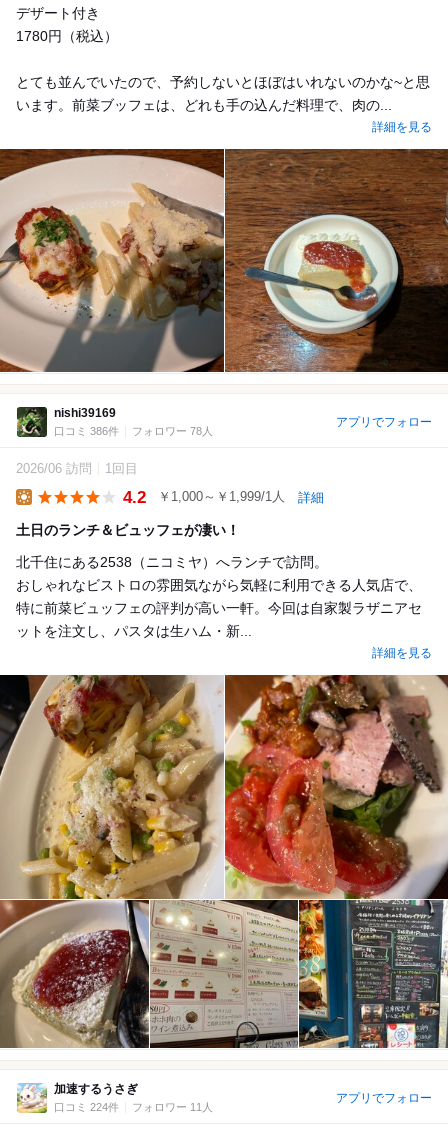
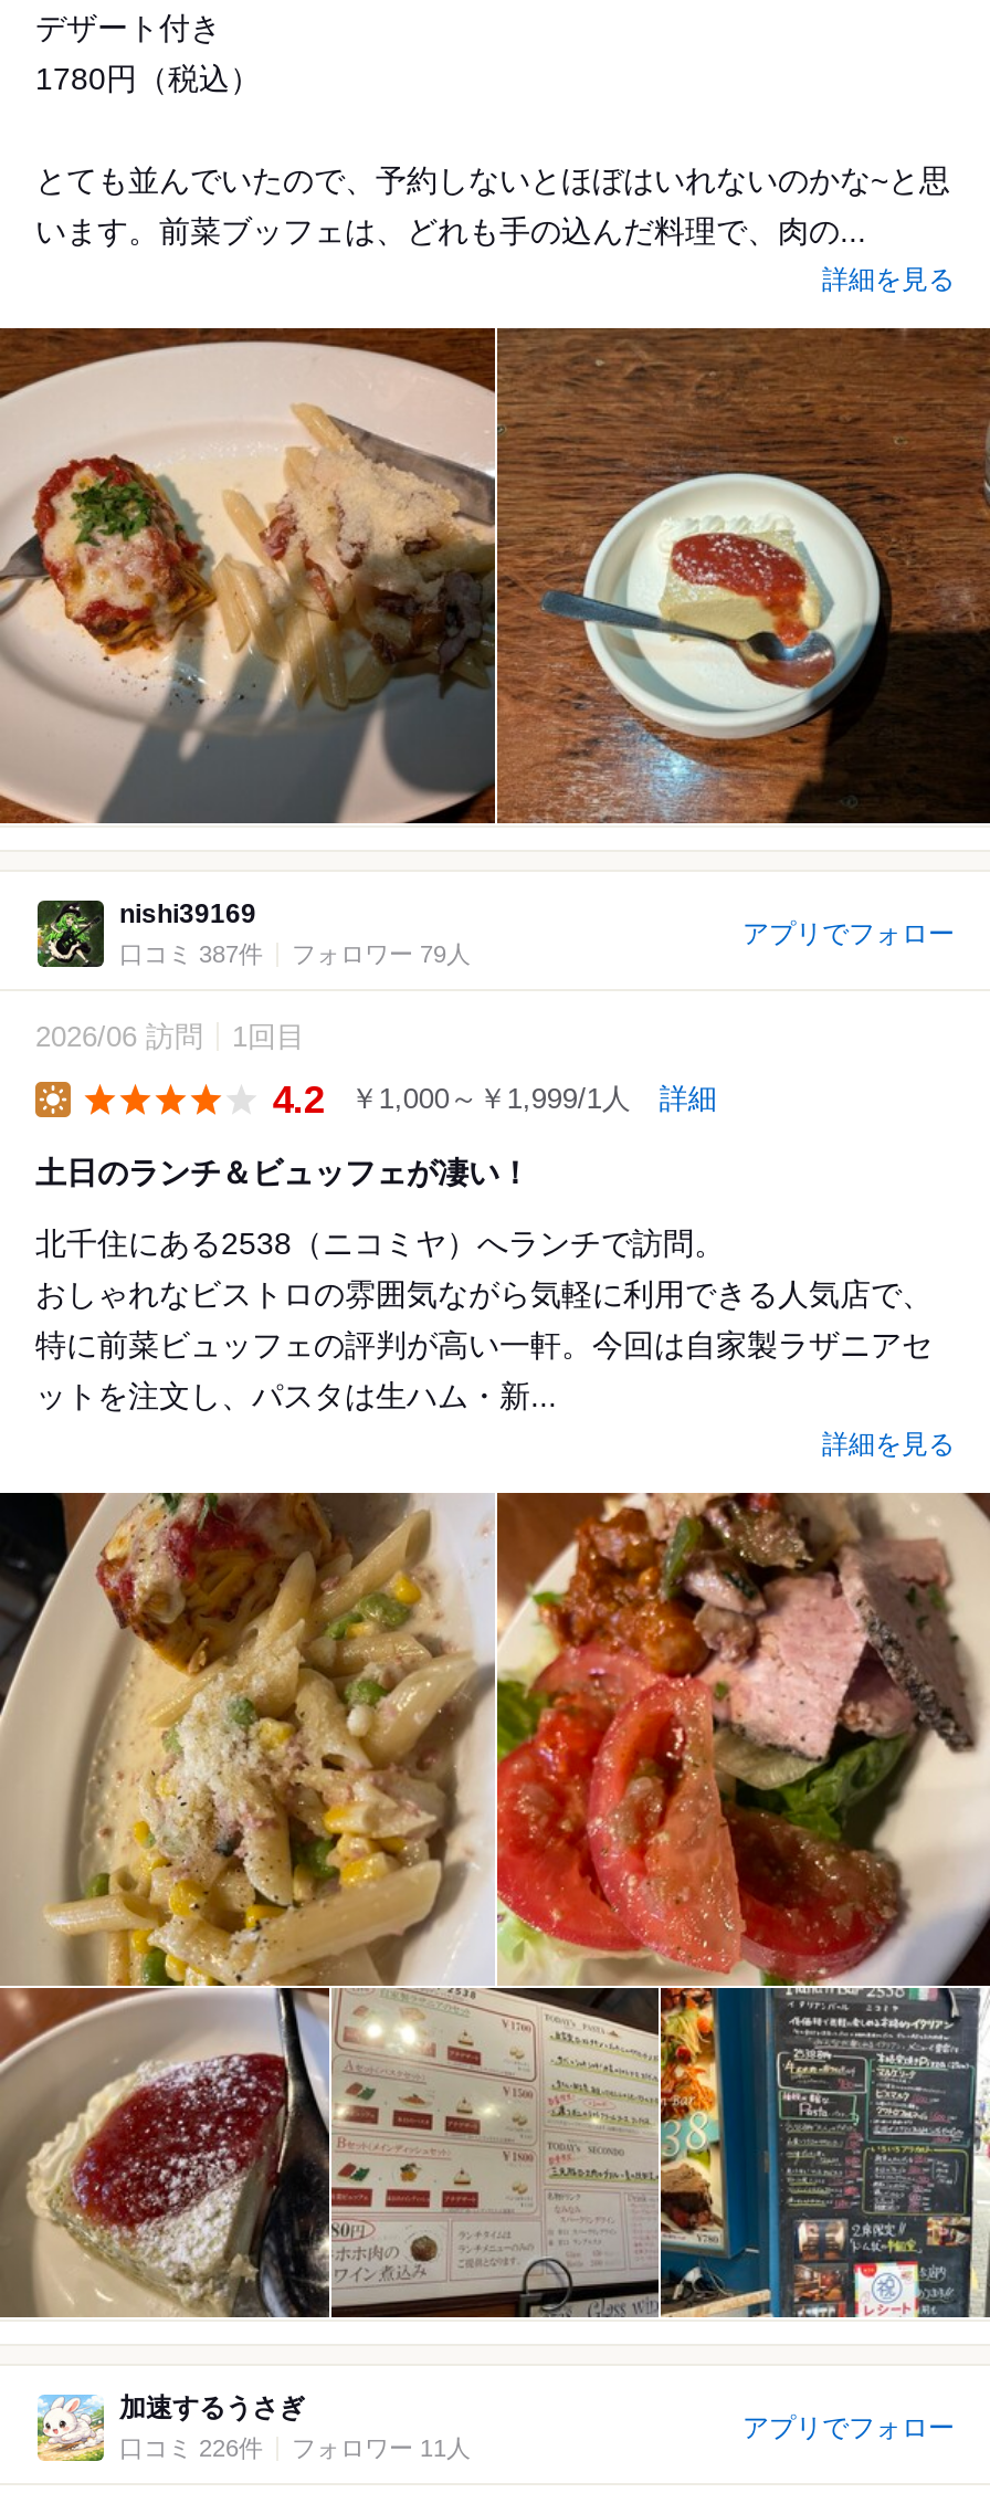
[54,425,119,437] 口コミ 386件 -> [119,940,263,966] 口コミ 387件
[132,425,213,437] フォロワー 78人 -> [292,940,471,966] フォロワー 79人
[54,1101,213,1113] 口コミ 224件 フォロワー 11人 -> [119,2434,471,2461] 口コミ 226件 フォロワー 11人

